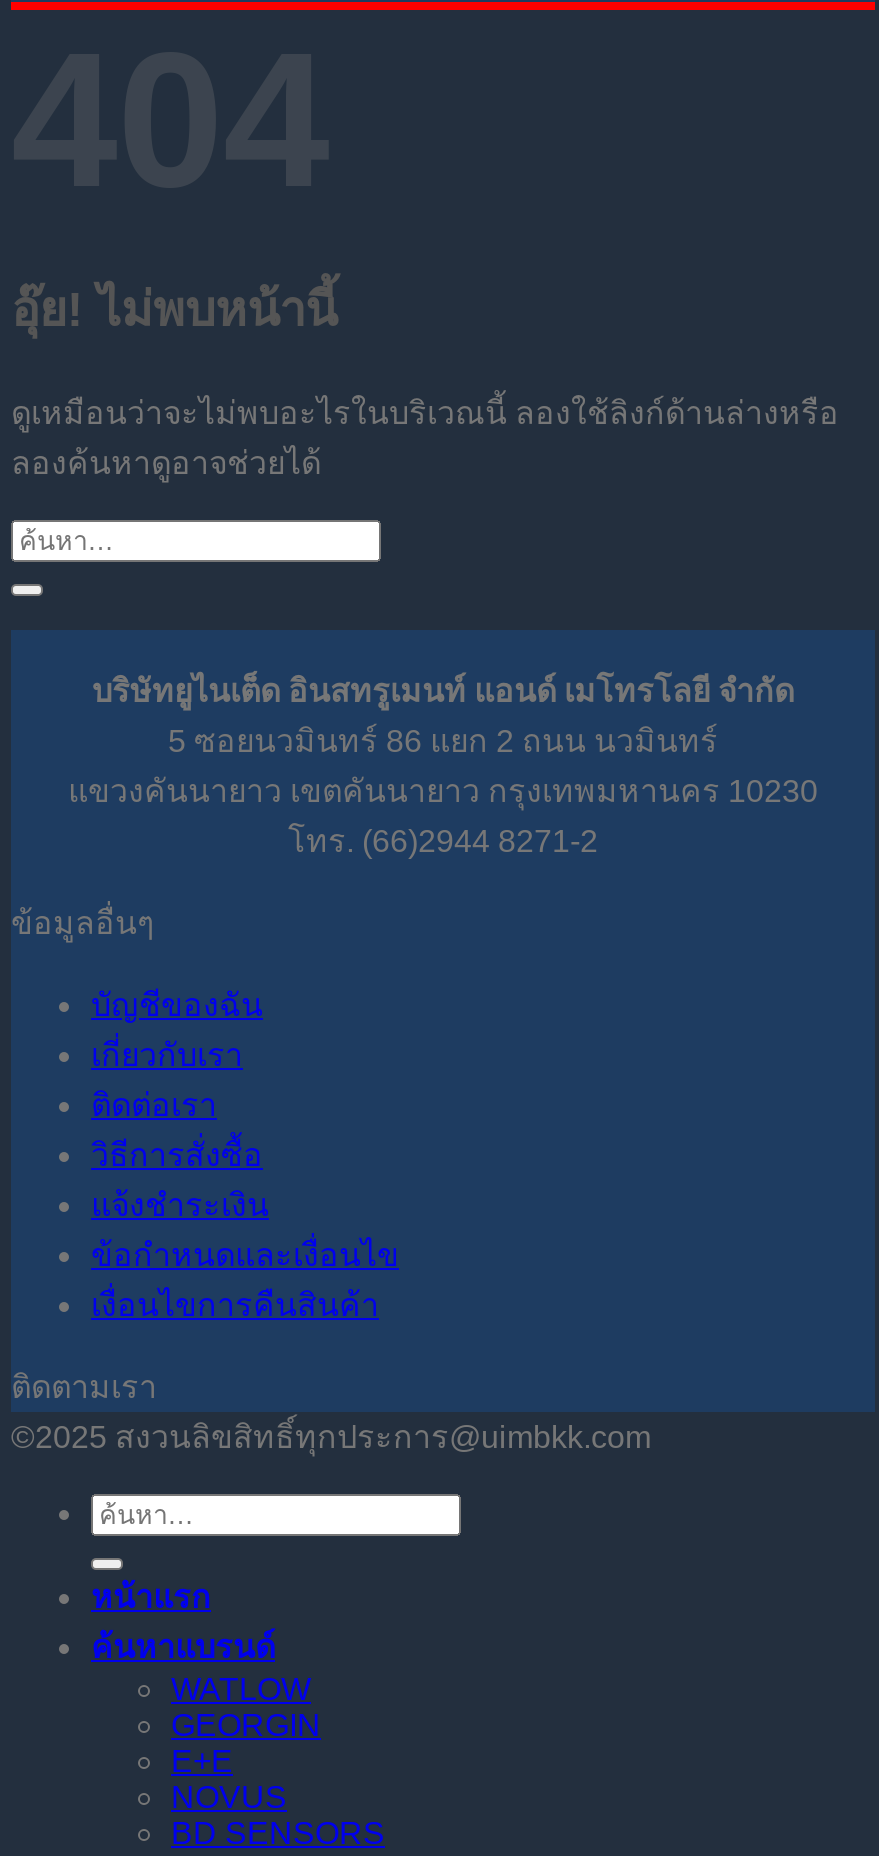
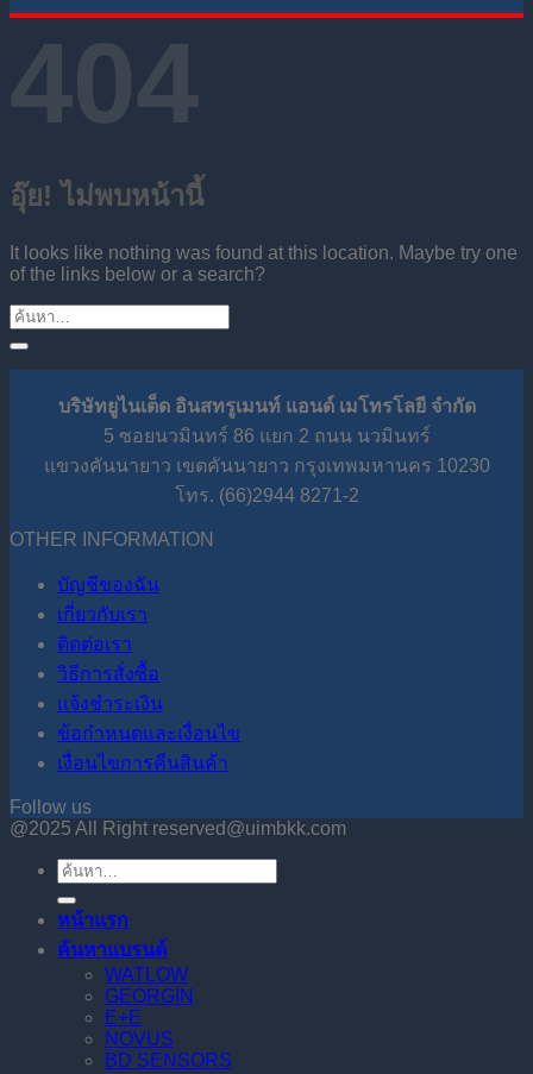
[11,396,839,480] ดูเหมือนว่าจะไม่พบอะไรในบริเวณนี้ ลองใช้ลิงก์ด้านล่างหรือ | ลองค้นหาดูอาจช่วยได้ -> [10,242,518,284] It looks like nothing was found at this location. Maybe try one | of the links below or a search?
[11,906,155,940] ข้อมูลอื่นๆ -> [10,529,214,549] OTHER INFORMATION
[11,1370,651,1454] ติดตามเรา | ©2025 สงวนลิขสิทธิ์ทุกประการ@uimbkk.com -> [10,797,346,838] Follow us | @2025 All Right reserved@uimbkk.com

